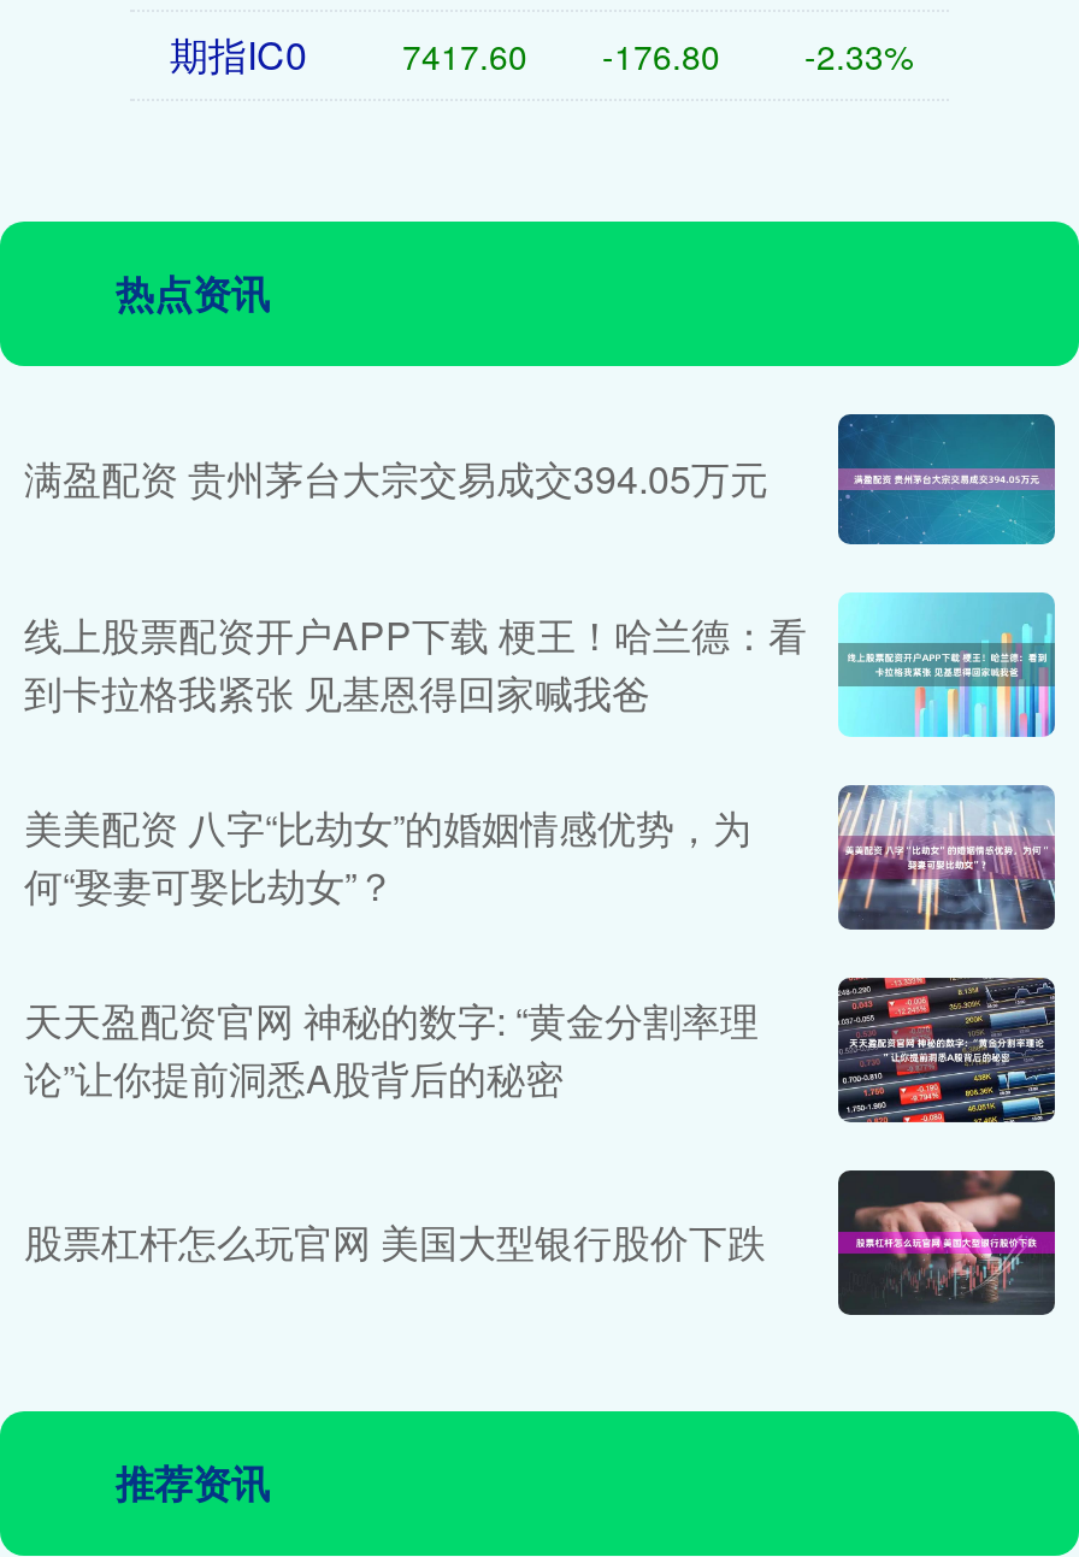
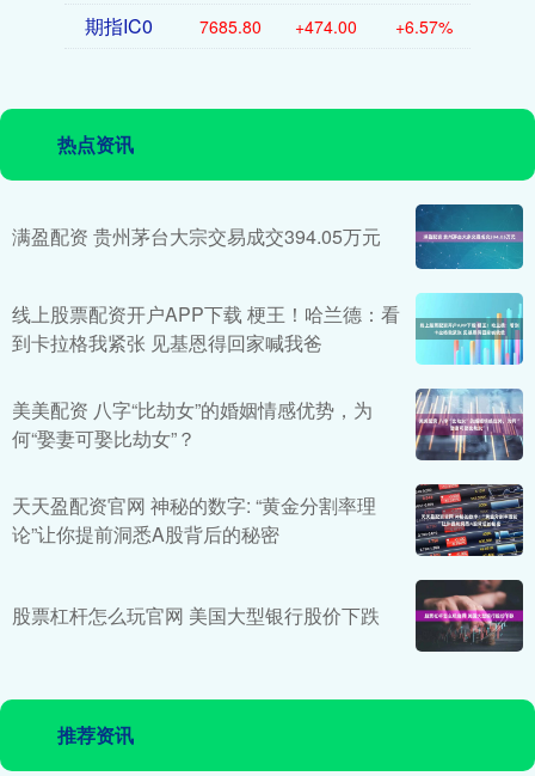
[402,30,527,79] 7417.60 -> [199,14,262,38] 7685.80
[602,30,720,79] -176.80 -> [295,14,357,38] +474.00
[804,30,913,79] -2.33% -> [395,14,453,38] +6.57%

